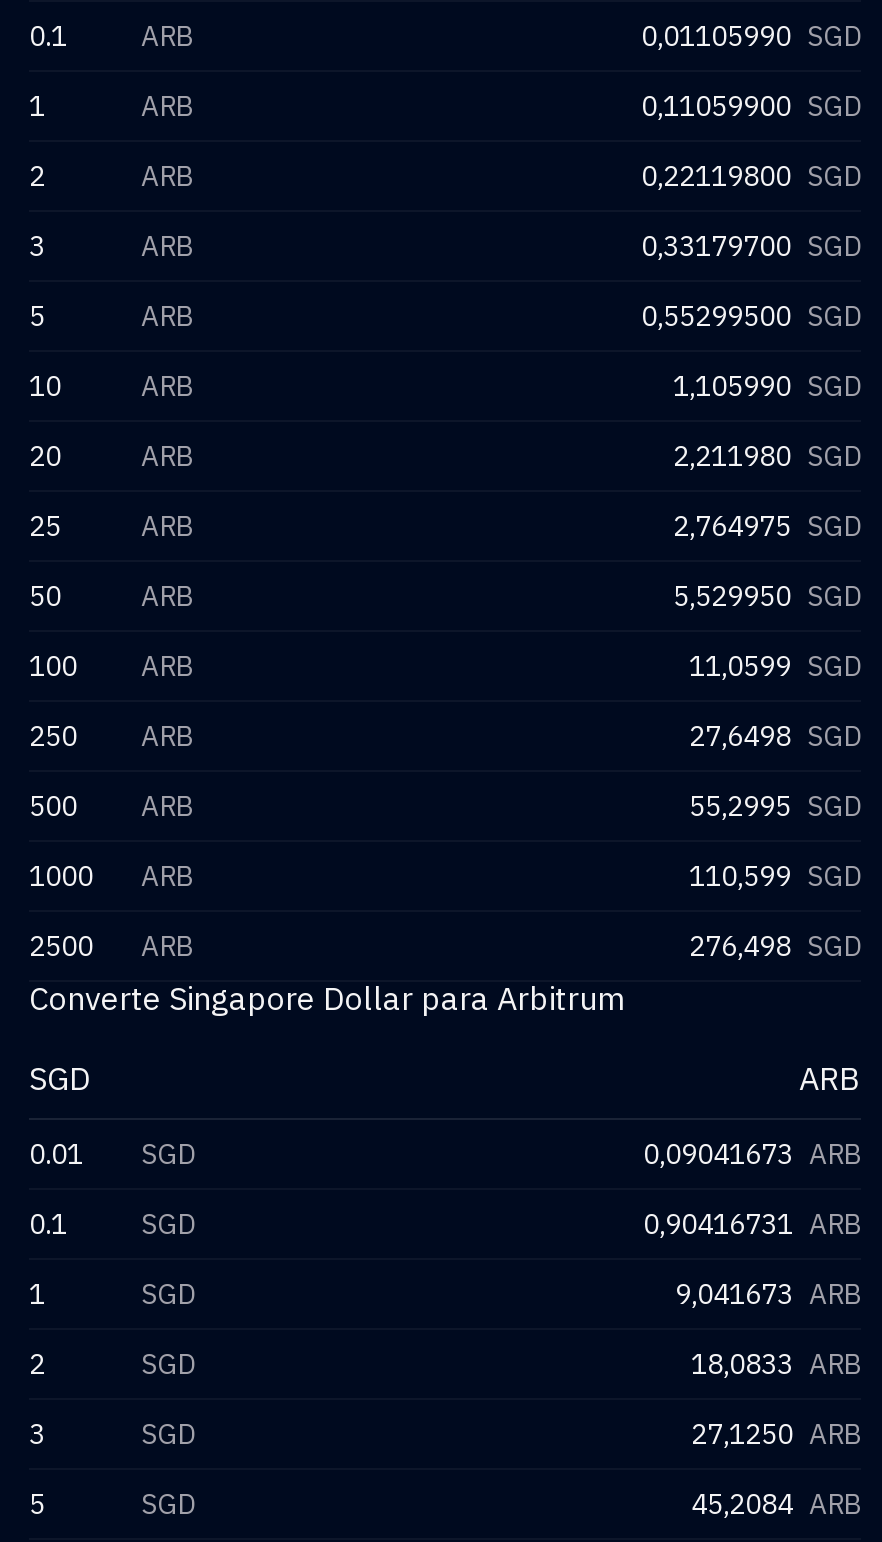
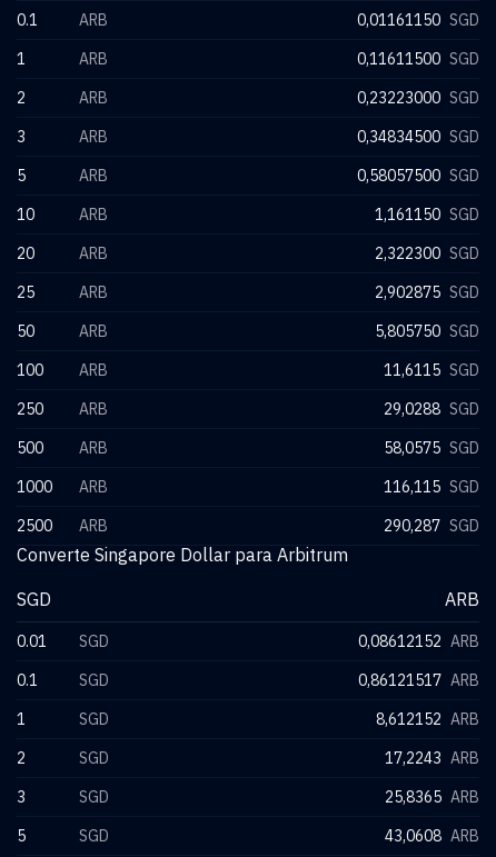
[641,18,861,54] 0,01105990 SGD -> [357,10,479,30] 0,01161150 SGD
[641,88,861,124] 0,11059900 SGD -> [357,49,479,69] 0,11611500 SGD
[641,158,861,194] 0,22119800 SGD -> [357,88,479,108] 0,23223000 SGD
[641,228,861,264] 0,33179700 SGD -> [357,127,479,147] 0,34834500 SGD
[641,298,861,334] 0,55299500 SGD -> [357,166,479,186] 0,58057500 SGD
[673,368,861,404] 1,105990 SGD -> [375,205,479,225] 1,161150 SGD
[673,438,861,474] 2,211980 SGD -> [375,244,479,264] 2,322300 SGD
[673,508,861,544] 2,764975 SGD -> [375,282,479,302] 2,902875 SGD
[673,578,861,614] 5,529950 SGD -> [375,321,479,341] 5,805750 SGD
[689,648,861,684] 11,0599 SGD -> [384,360,479,380] 11,6115 SGD
[689,718,861,754] 27,6498 SGD -> [384,399,479,419] 29,0288 SGD
[689,788,861,824] 55,2995 SGD -> [384,438,479,458] 58,0575 SGD
[689,858,861,894] 110,599 SGD -> [384,477,479,497] 116,115 SGD
[689,928,861,964] 276,498 SGD -> [384,516,479,536] 290,287 SGD
[643,1136,861,1172] 0,09041673 ARB -> [358,631,479,651] 0,08612152 ARB
[643,1206,861,1242] 0,90416731 ARB -> [358,670,479,690] 0,86121517 ARB
[675,1276,861,1312] 9,041673 ARB -> [376,709,479,729] 8,612152 ARB
[691,1346,861,1382] 18,0833 ARB -> [385,748,479,768] 17,2243 ARB
[691,1416,861,1452] 27,1250 ARB -> [385,787,479,807] 25,8365 ARB
[691,1486,861,1522] 45,2084 ARB -> [385,826,479,846] 43,0608 ARB

